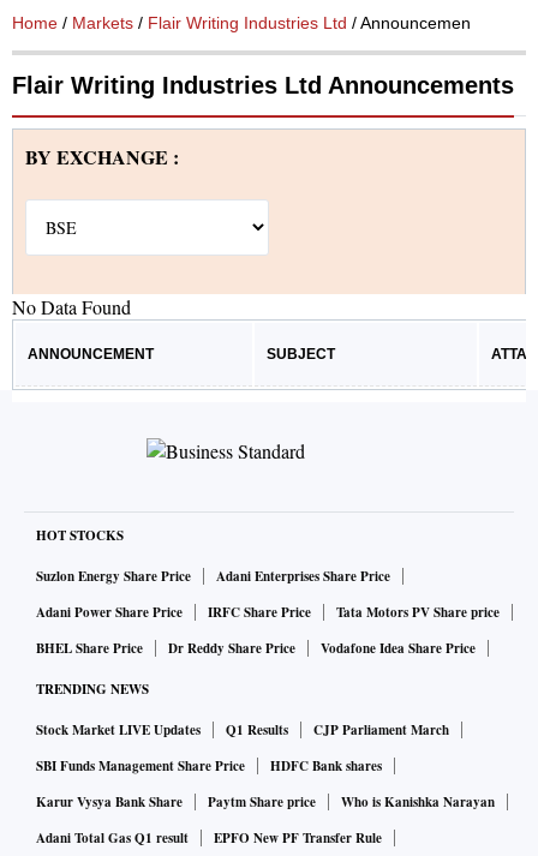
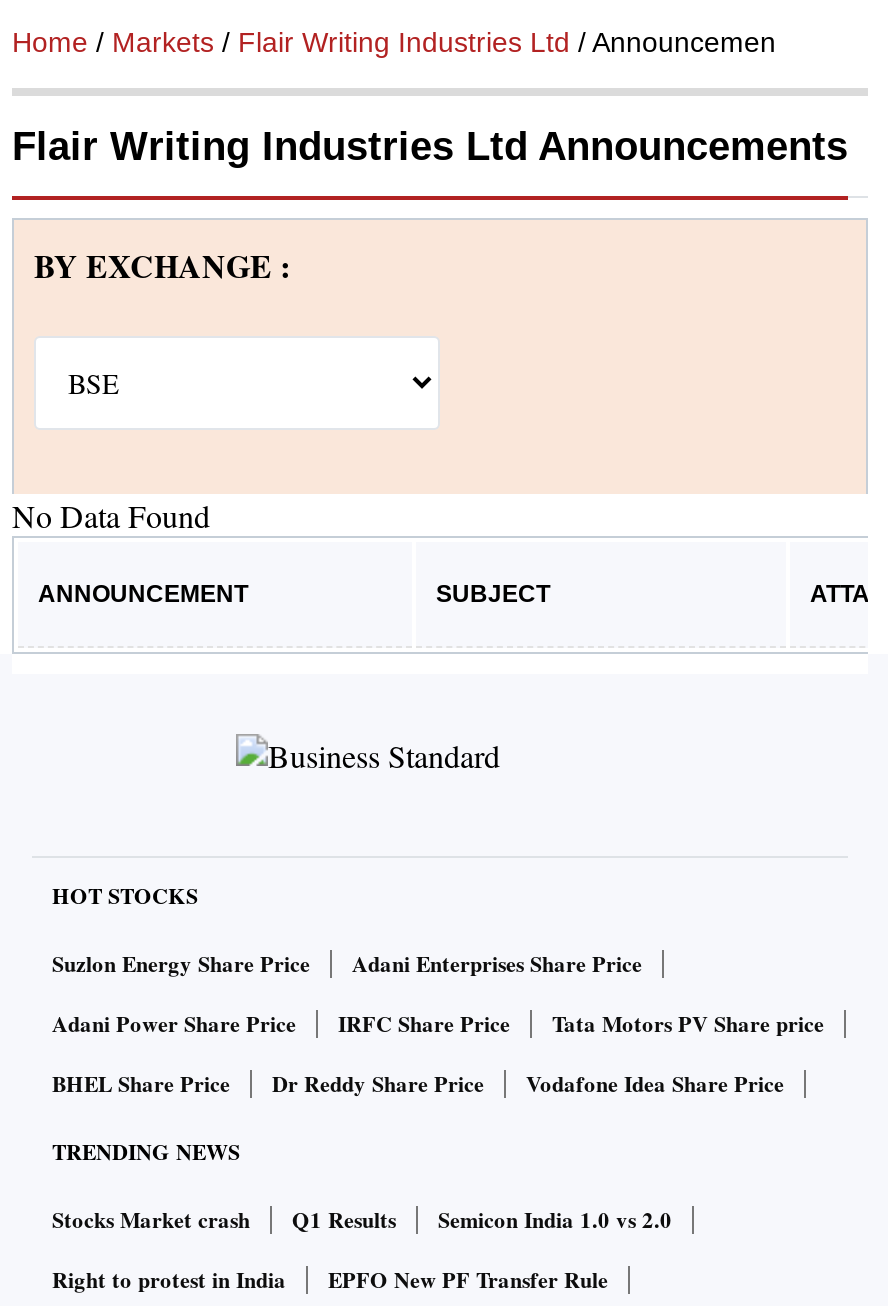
[36,720,201,740] Stock Market LIVE Updates -> [52,1204,250,1236] Stocks Market crash
[36,720,495,848] CJP Parliament March | SBI Funds Management Share Price | HDFC Bank shares | Karur Vysya Bank Share | Paytm Share price | Who is Kanishka Narayan | Adani Total Gas Q1 result -> [52,1204,672,1296] Semicon India 1.0 vs 2.0 | Right to protest in India

